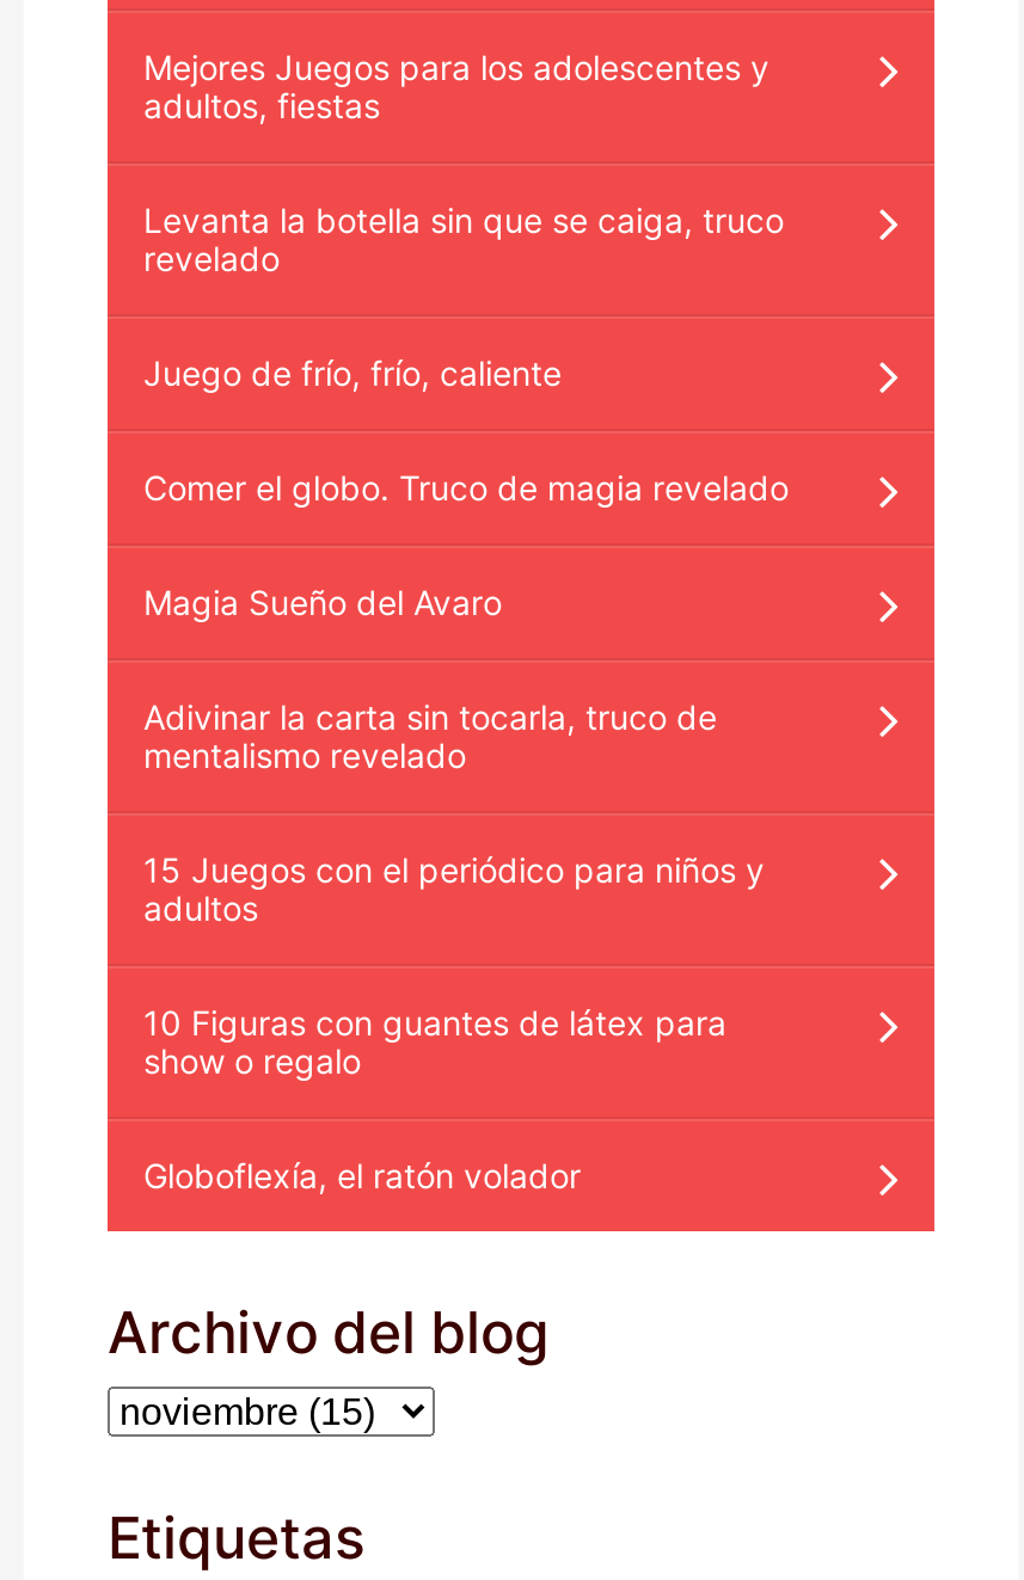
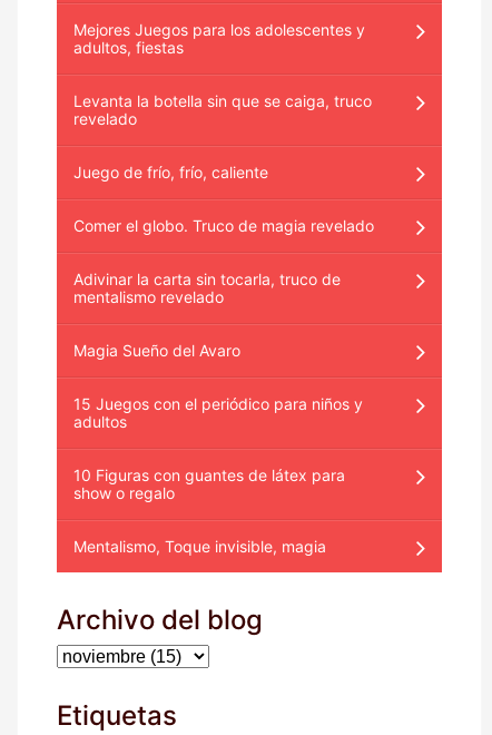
moved [143,581,502,622] -> [73,341,240,359]: Magia Sueño del Avaro
moved [143,696,717,775] -> [73,269,341,306]: Adivinar la carta sin tocarla, truco de | mentalismo revelado
[143,1154,581,1195] Globoflexía, el ratón volador -> [73,537,326,555] Mentalismo, Toque invisible, magia

